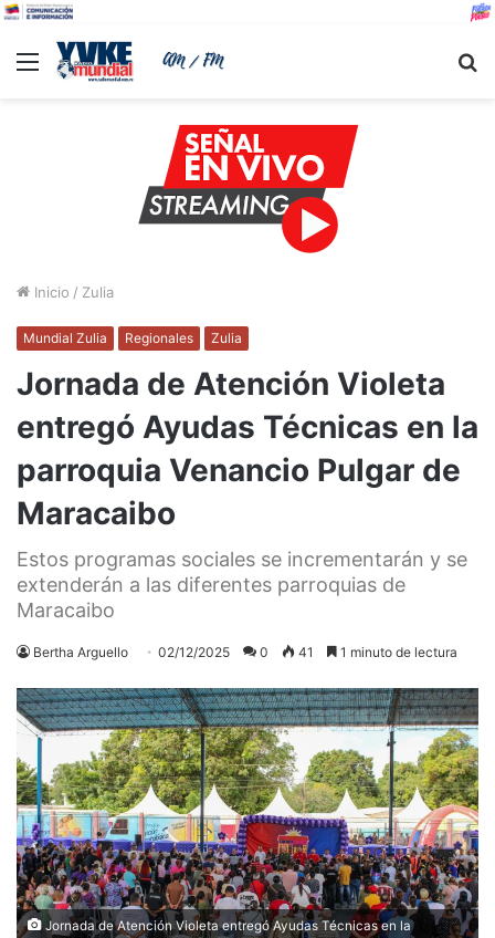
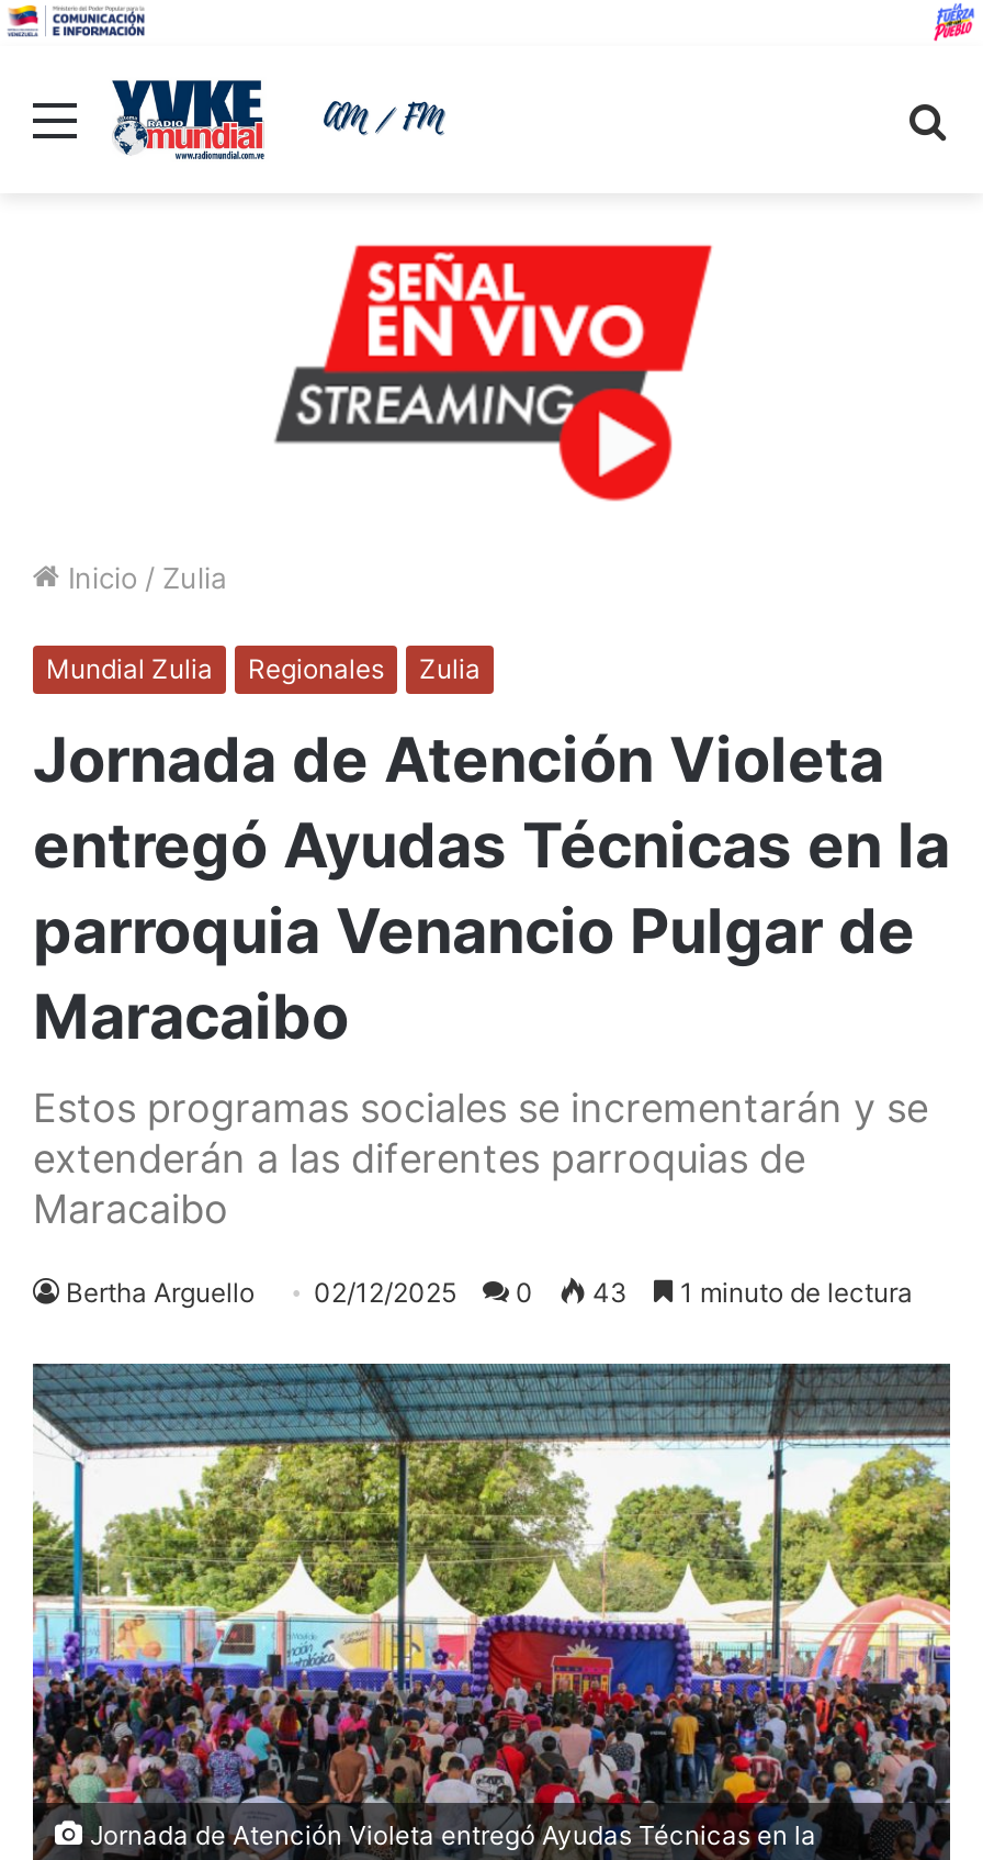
[33,643,457,660] Bertha Arguello 02/12/2025 0 41 1 minuto de lectura -> [66,1275,913,1308] Bertha Arguello 02/12/2025 0 43 1 minuto de lectura

